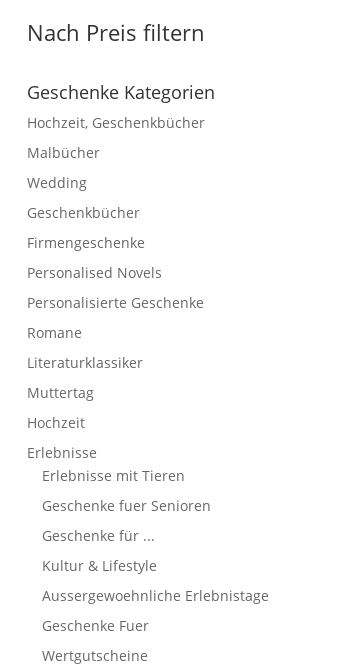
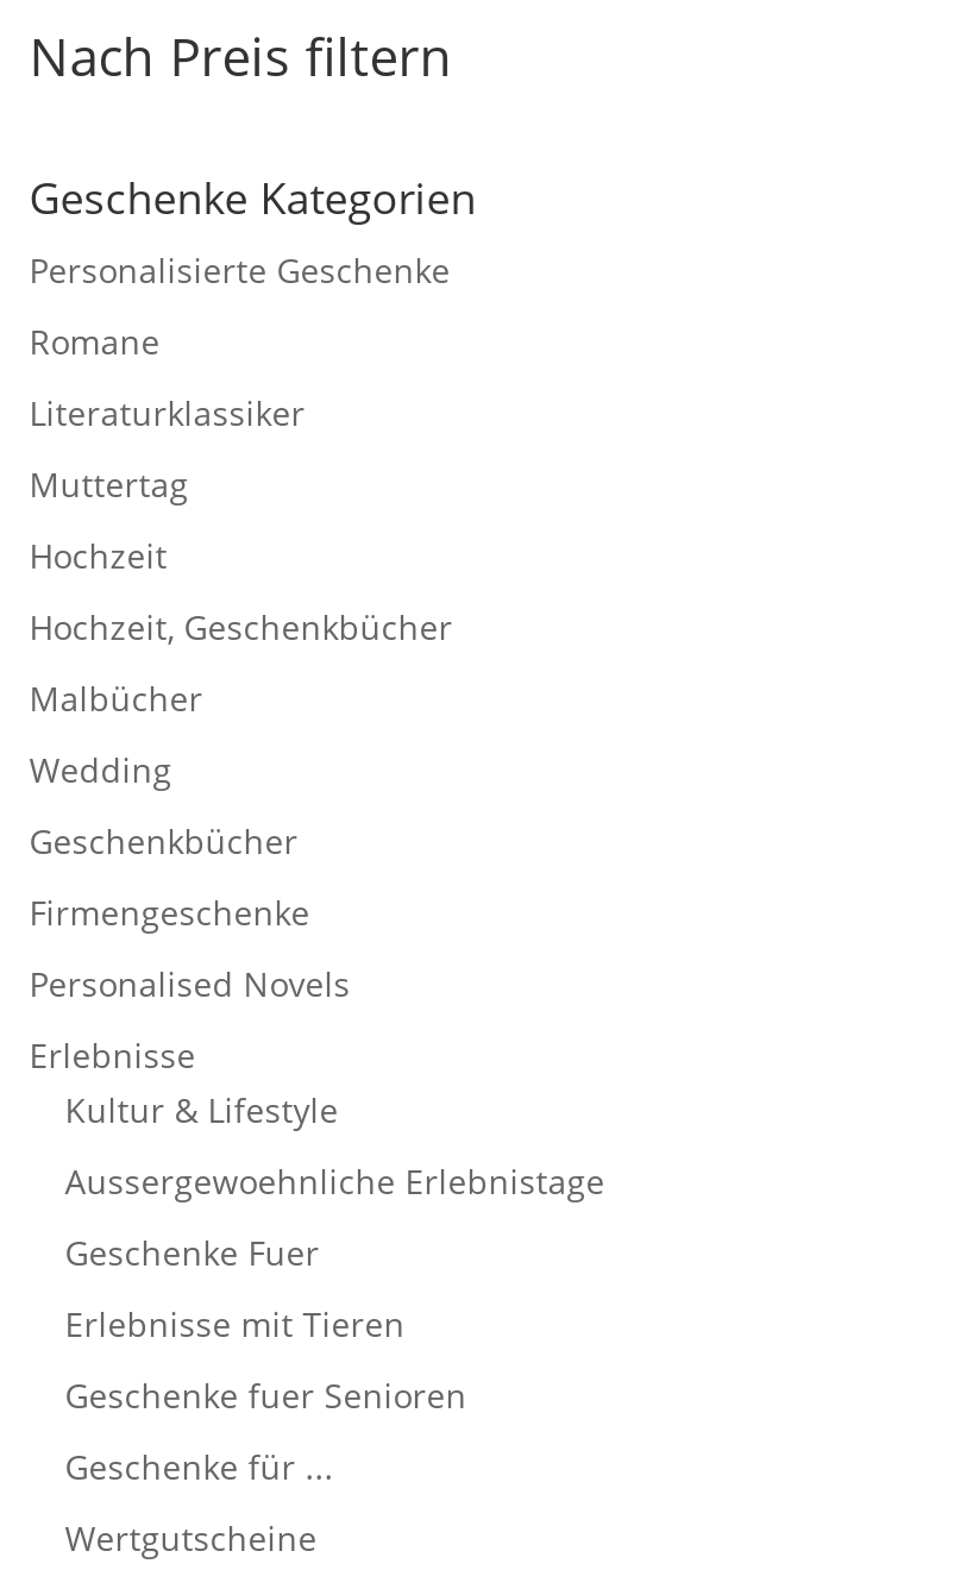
moved [27,113,205,282] -> [29,603,453,1005]: Hochzeit, Geschenkbücher | Malbücher | Wedding | Geschenkbücher | Firmengeschenke | Personalised Novels
moved [27,293,204,432] -> [29,246,450,577]: Personalisierte Geschenke | Romane | Literaturklassiker | Muttertag | Hochzeit
moved [42,466,211,545] -> [65,1300,467,1488]: Erlebnisse mit Tieren | Geschenke fuer Senioren | Geschenke für ...
moved [42,556,269,635] -> [65,1086,605,1274]: Kultur & Lifestyle | Aussergewoehnliche Erlebnistage | Geschenke Fuer

